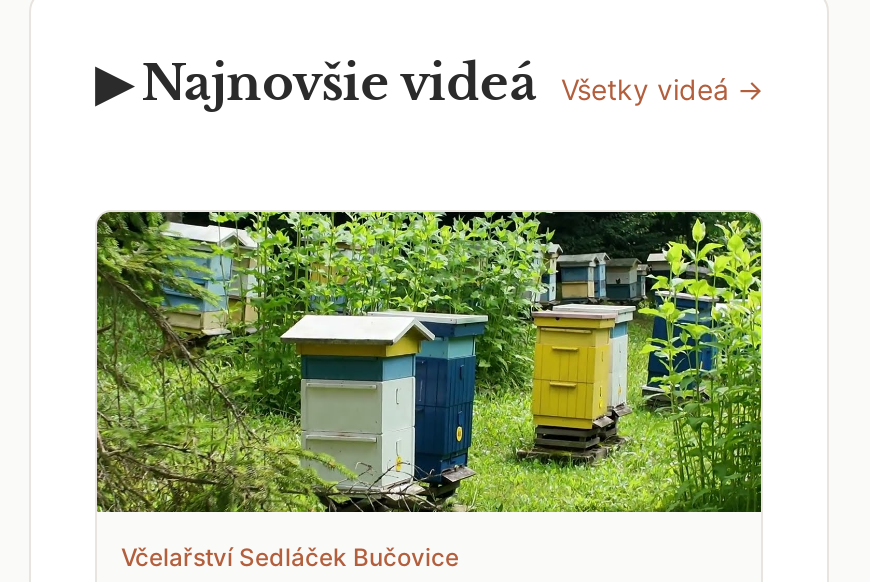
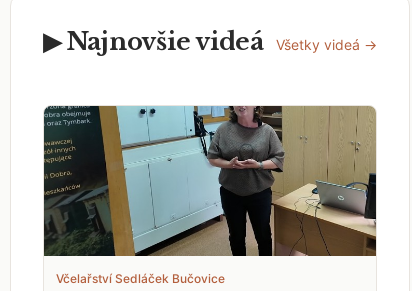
[95,210,763,514] [image] -> [43,105,377,257] [image]

